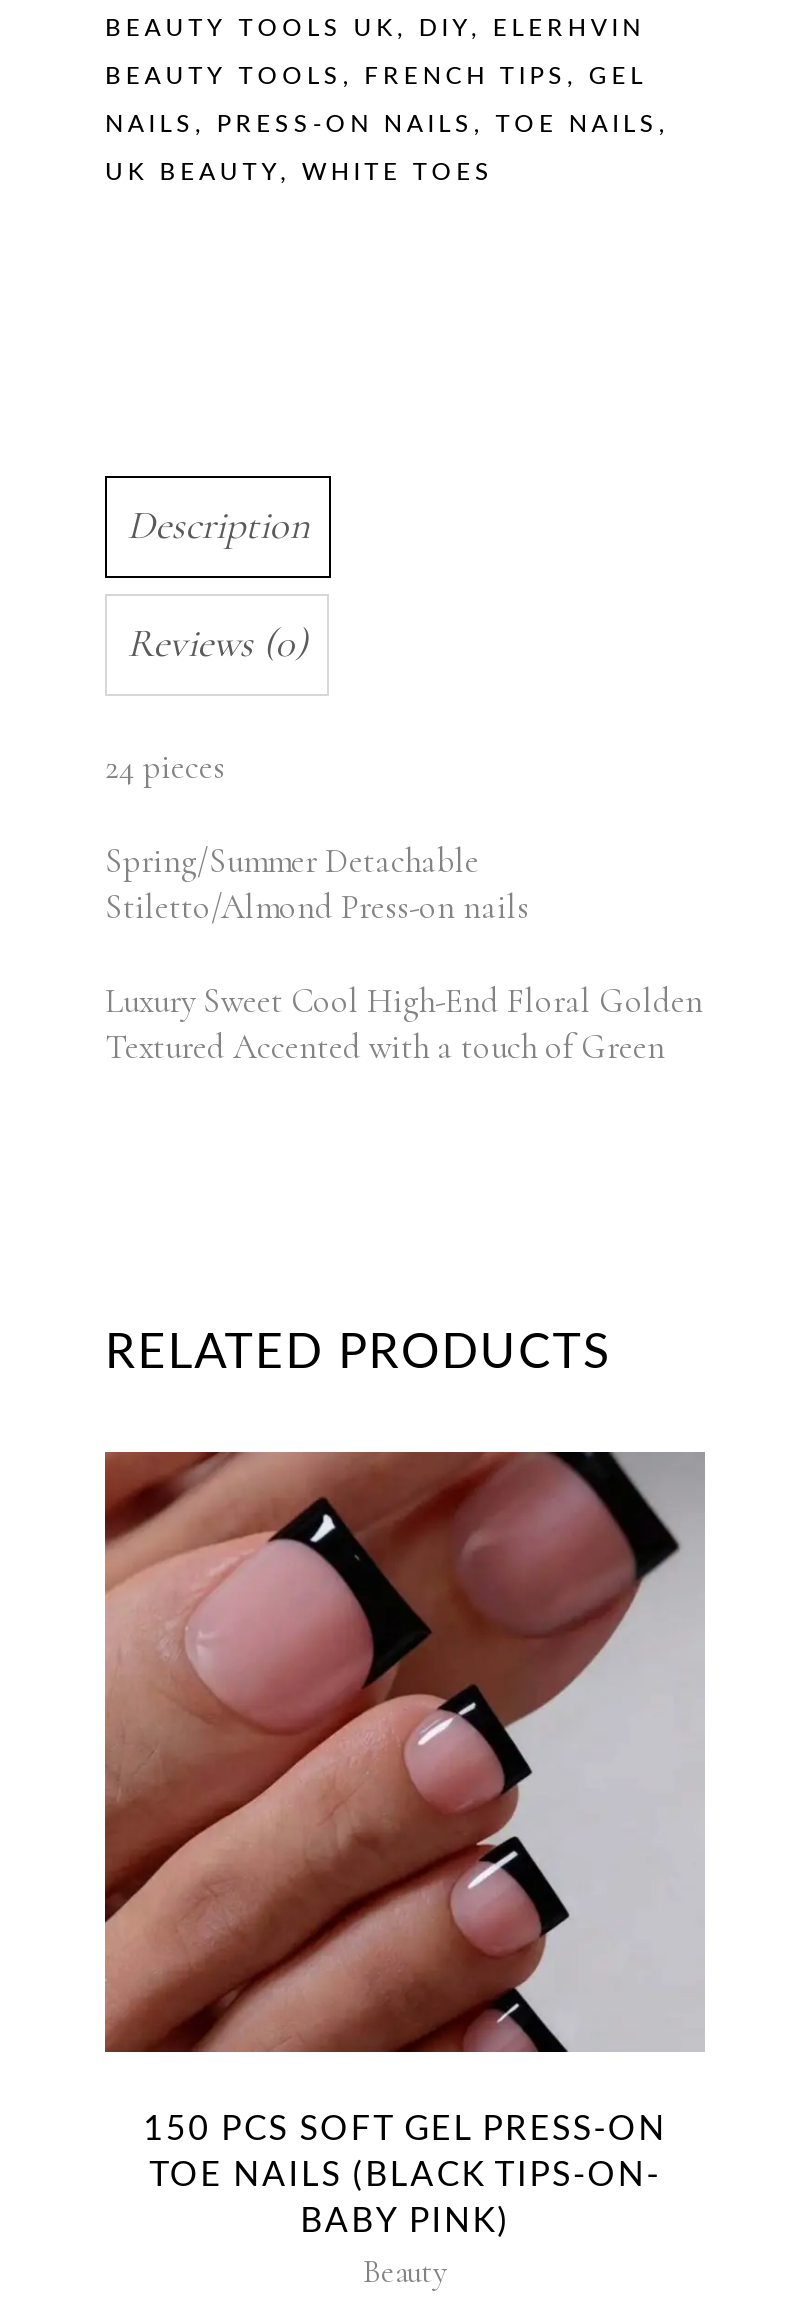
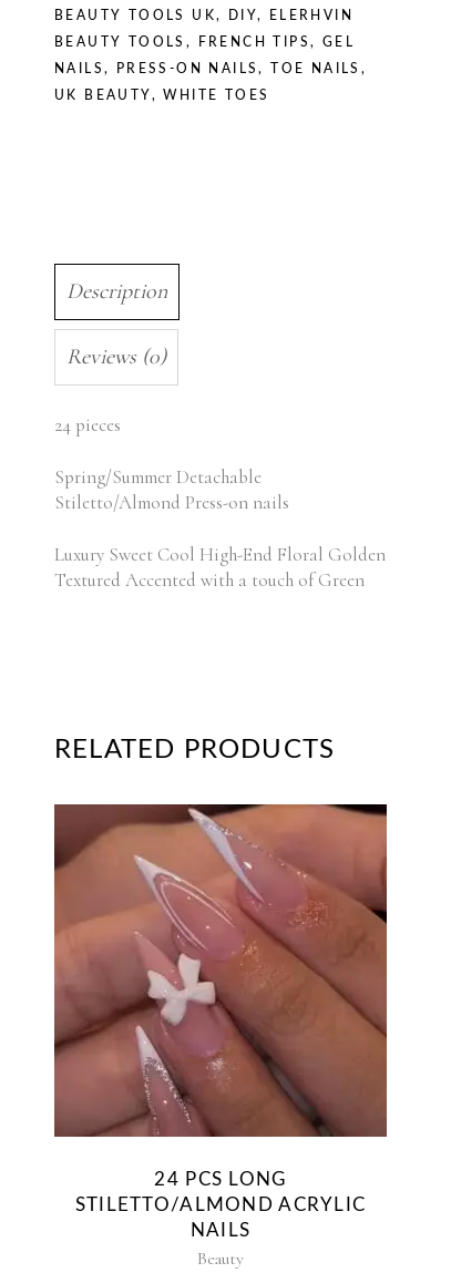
[103,1450,705,2238] [image] | 150 PCS SOFT GEL PRESS-ON | TOE NAILS (BLACK TIPS-ON- | BABY PINK) -> [53,803,388,1240] [image] | 24 PCS LONG | STILETTO/ALMOND ACRYLIC | NAILS

